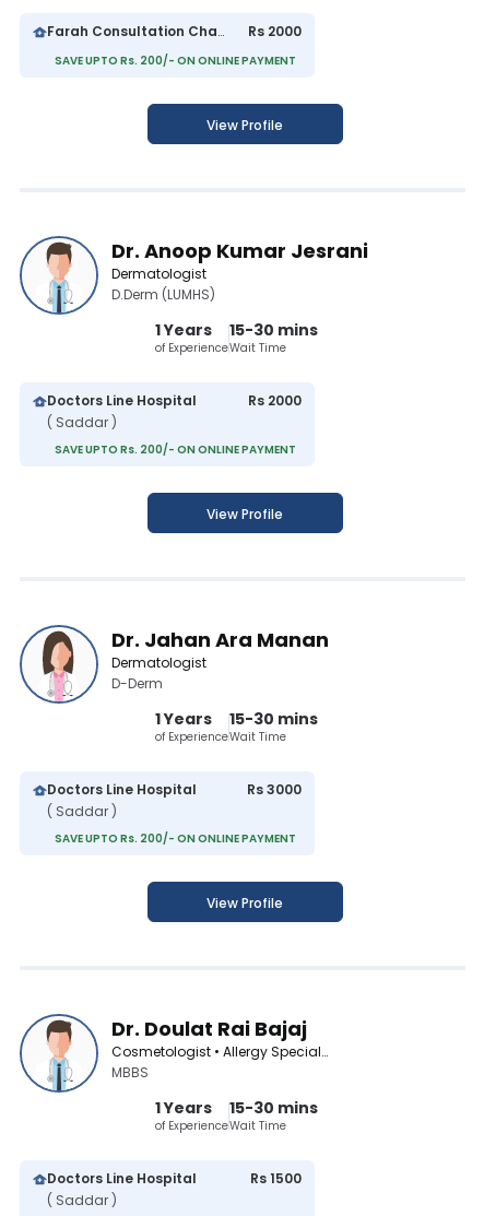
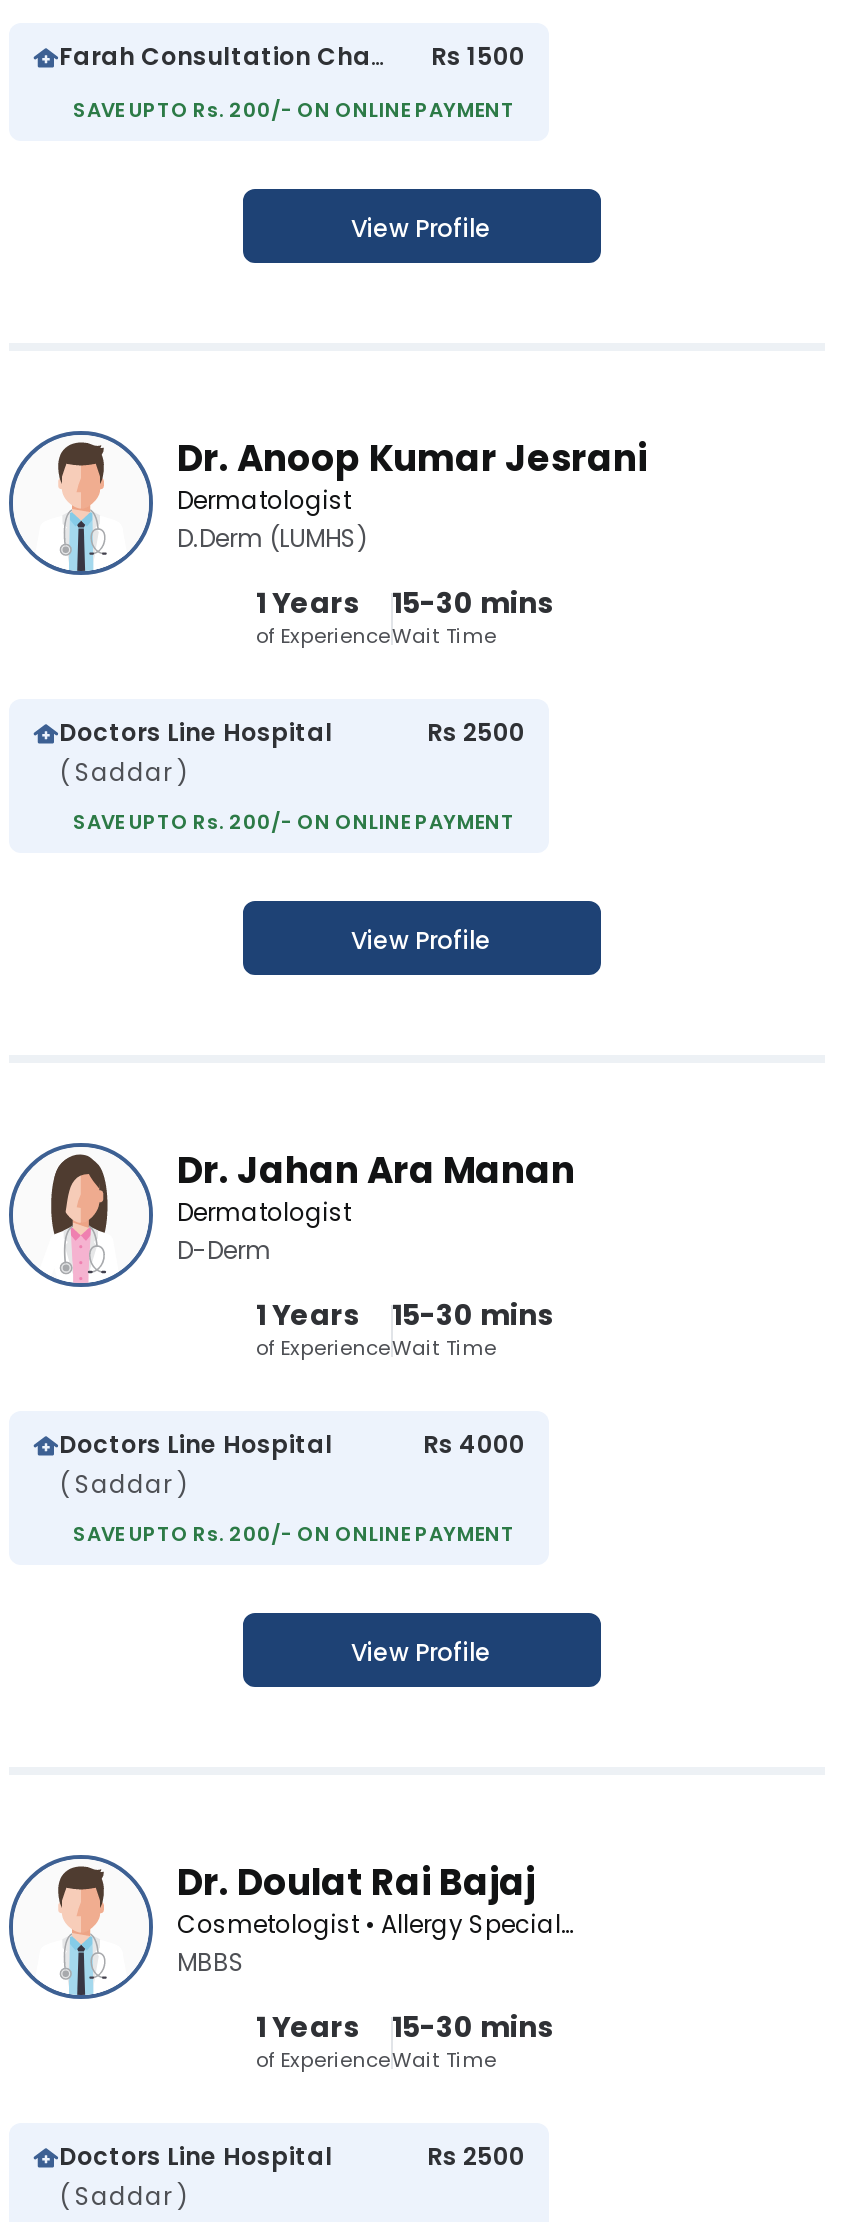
[248,22,302,41] Rs 2000 -> [431,39,525,73] Rs 1500
[248,391,302,410] Rs 2000 -> [427,715,525,749] Rs 2500
[247,780,302,799] Rs 3000 -> [423,1427,525,1461] Rs 4000
[250,1169,302,1188] Rs 1500 -> [427,2139,525,2173] Rs 2500

